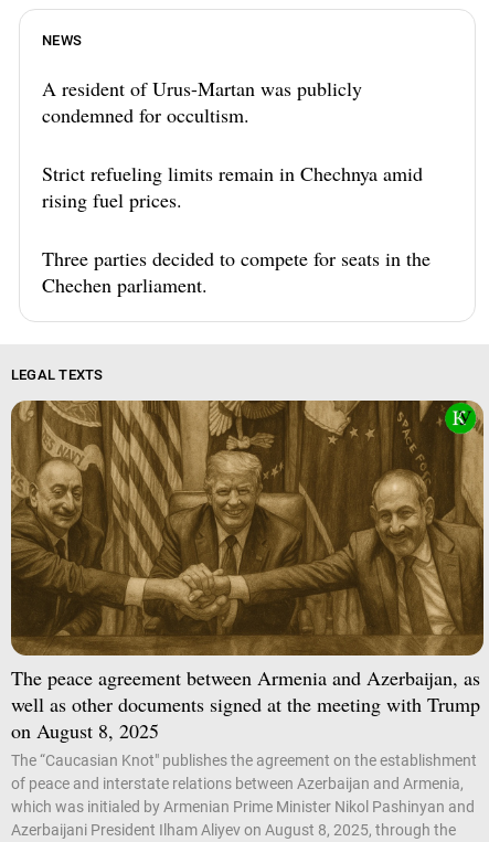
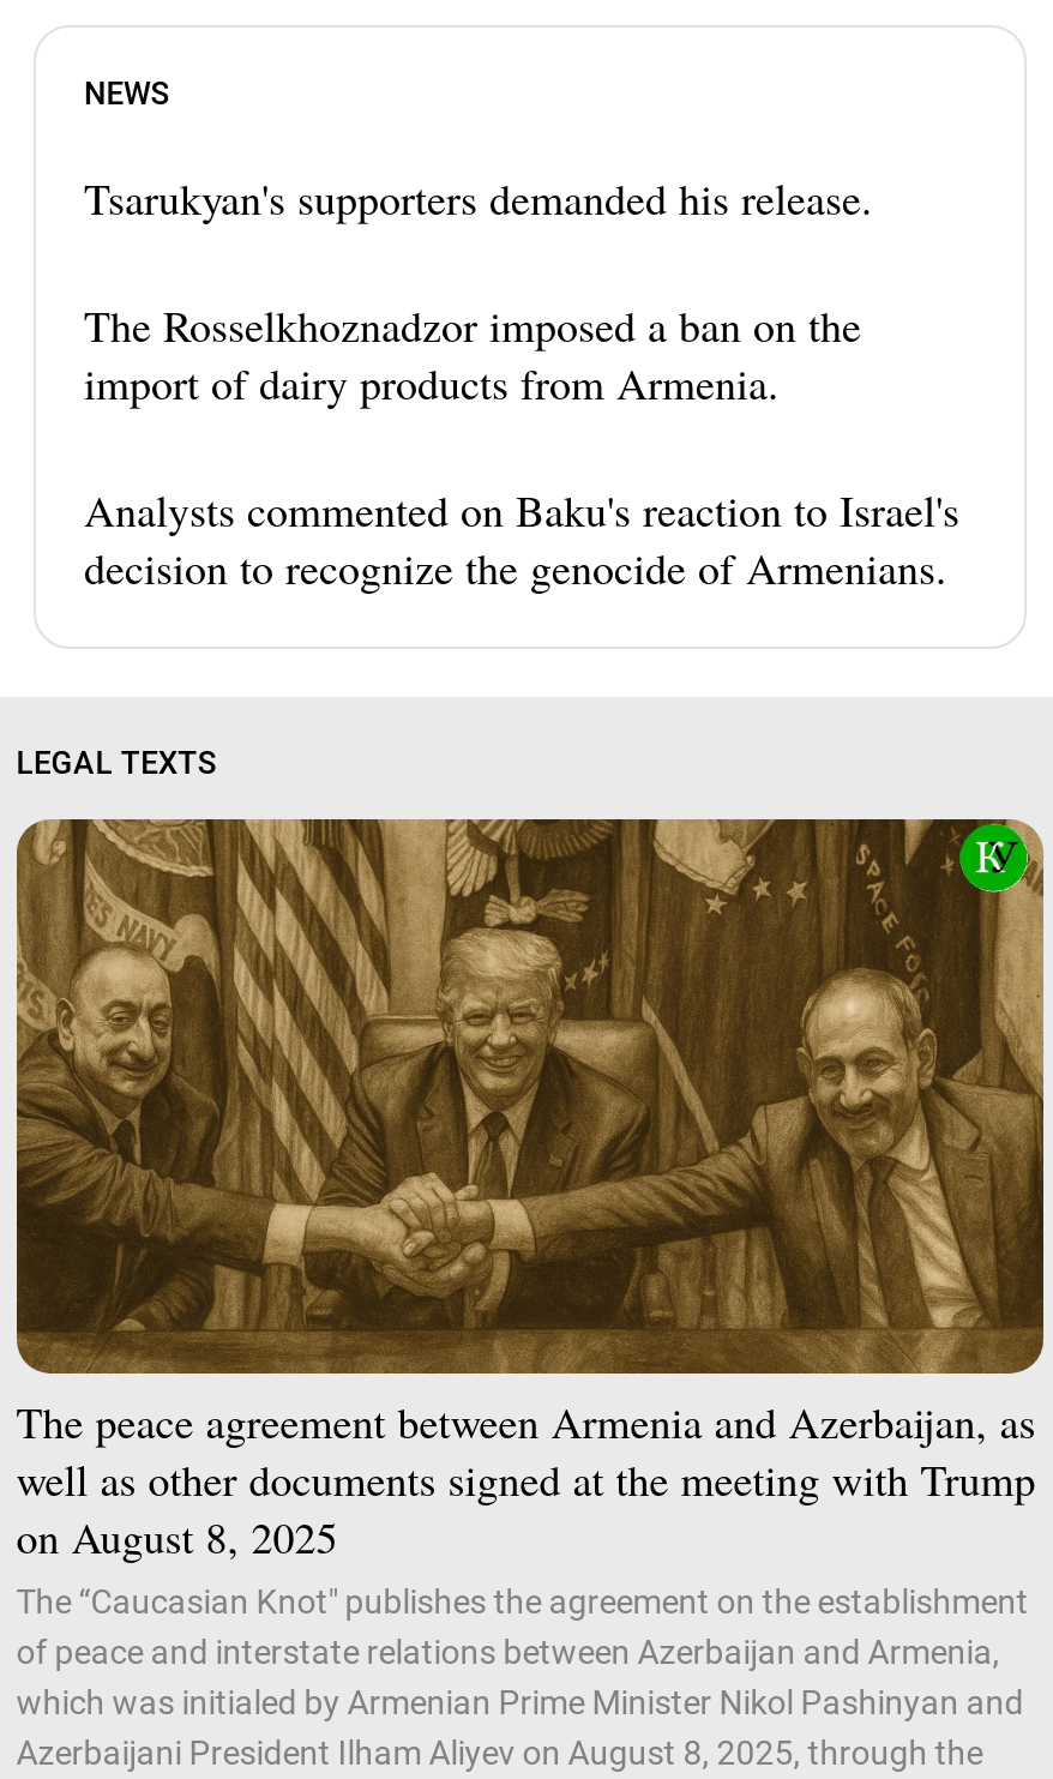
[42,76,362,129] A resident of Urus-Martan was publicly | condemned for occultism. -> [84,170,873,228] Tsarukyan's supporters demanded his release.
[42,161,423,214] Strict refueling limits remain in Chechnya amid | rising fuel prices. -> [84,297,861,413] The Rosselkhoznadzor imposed a ban on the | import of dairy products from Armenia.
[42,246,430,299] Three parties decided to compete for seats in the | Chechen parliament. -> [84,482,959,597] Analysts commented on Baku's reaction to Israel's | decision to recognize the genocide of Armenians.

